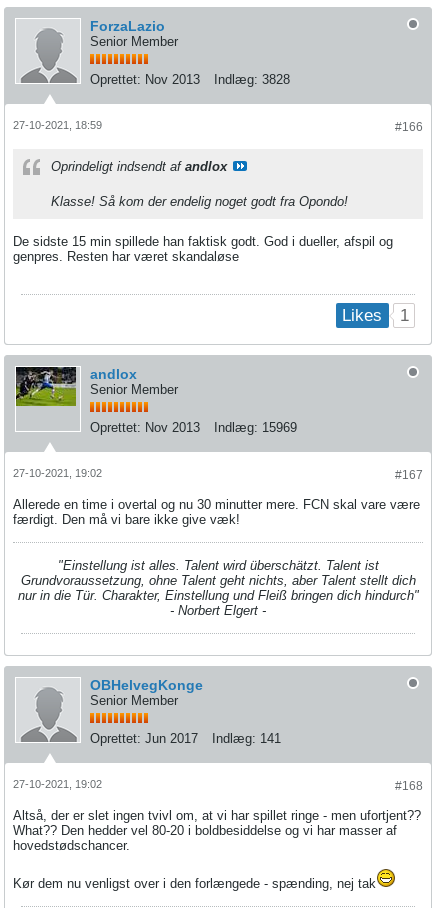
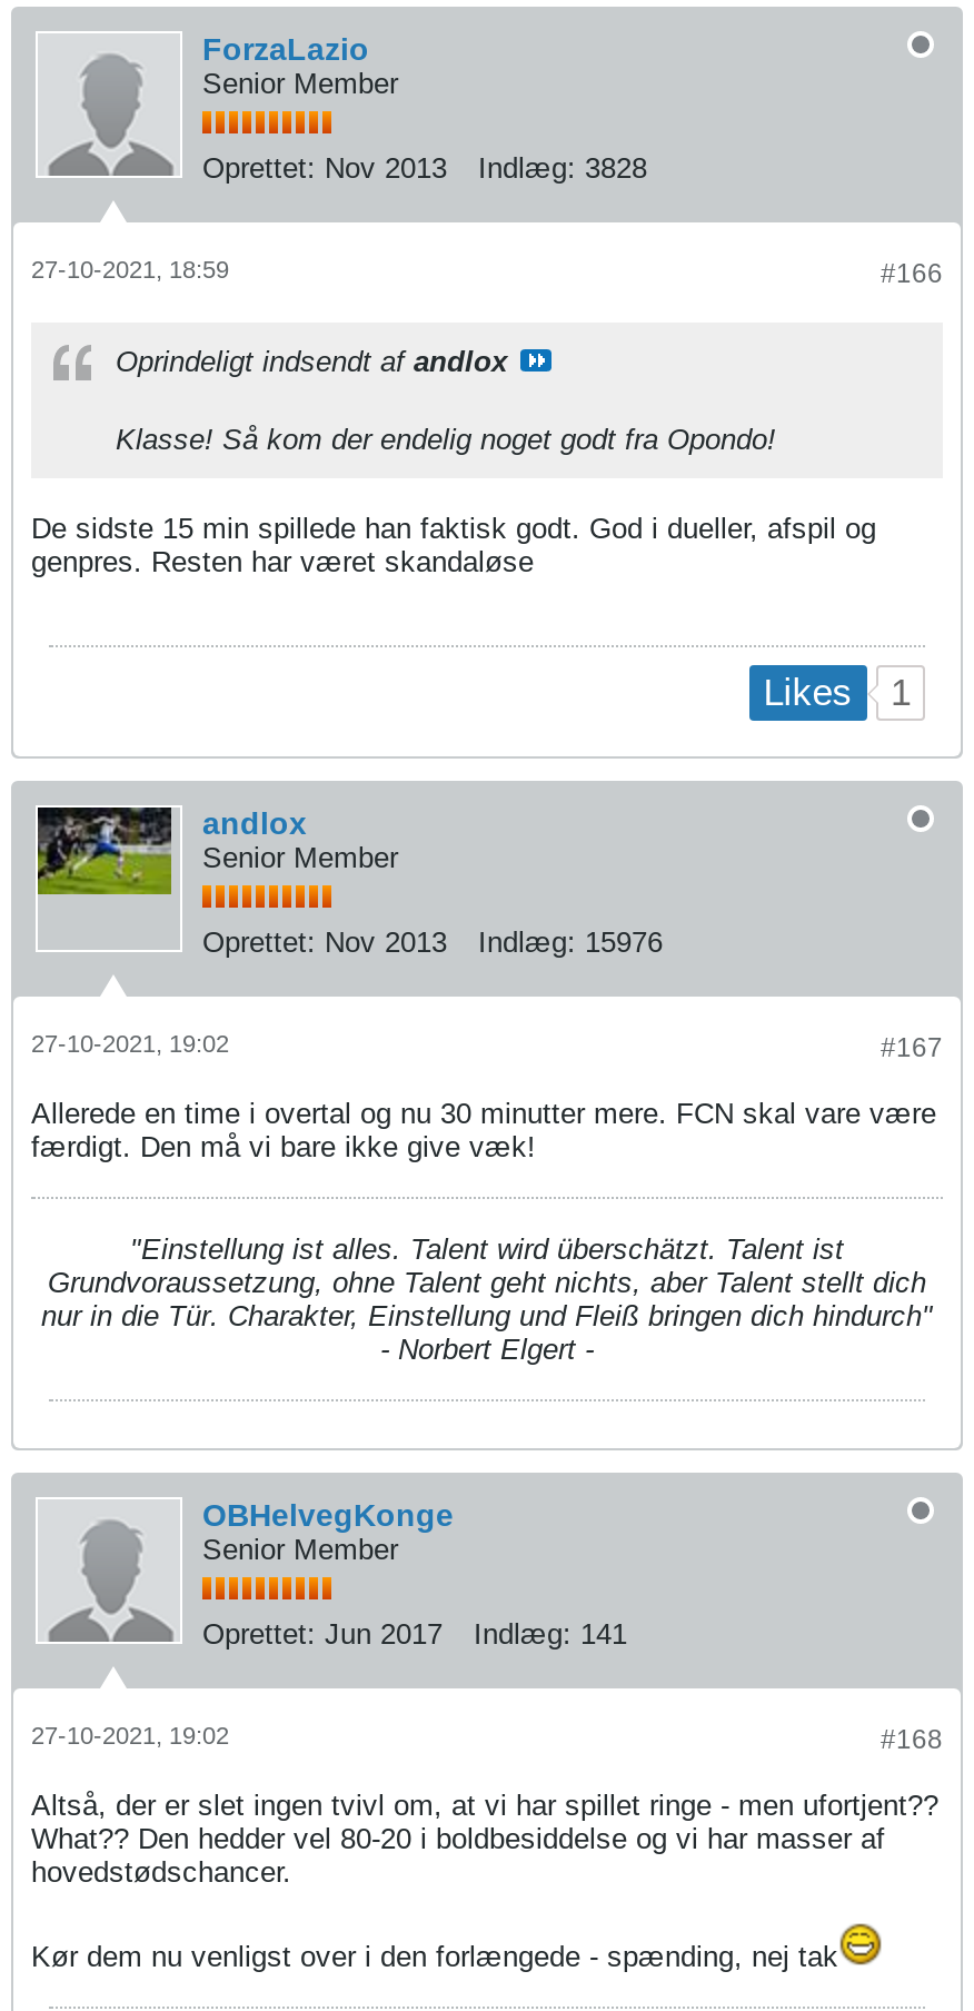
[90,420,297,435] Oprettet: Nov 2013 Indlæg: 15969 -> [202,926,663,959] Oprettet: Nov 2013 Indlæg: 15976

